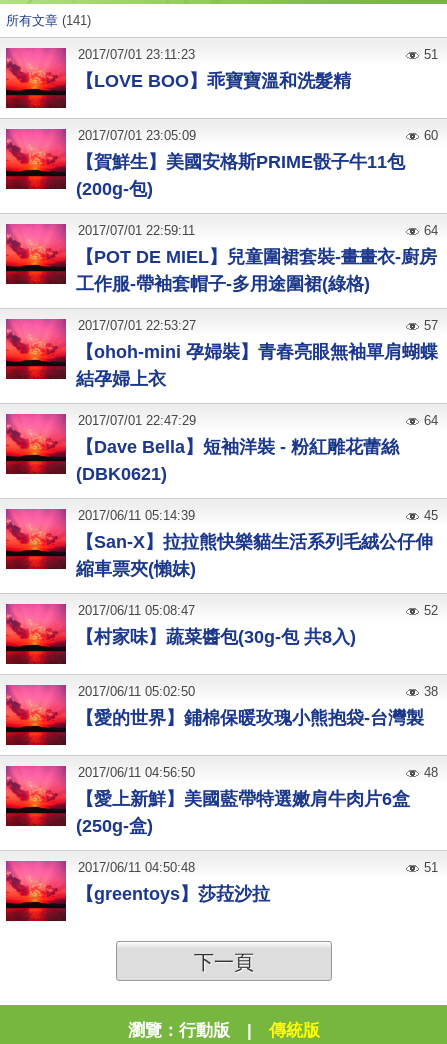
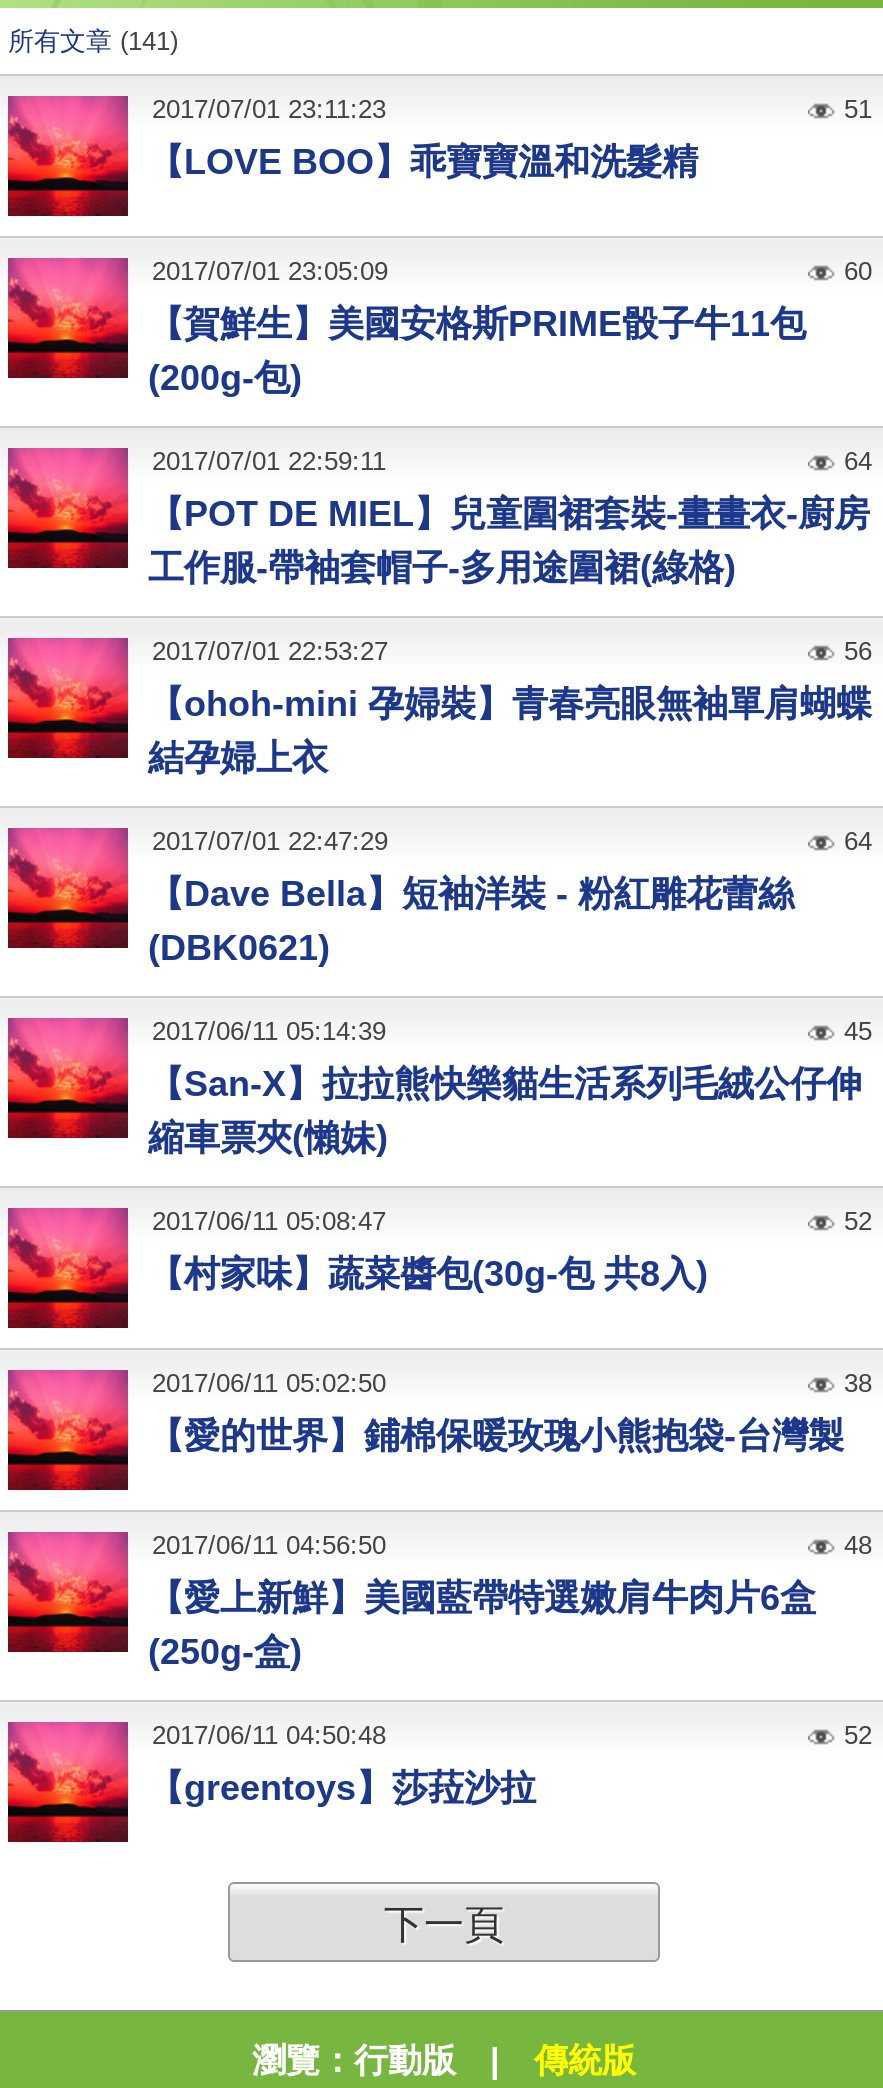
[424,318,438,333] 57 -> [844,636,872,666] 56
[424,860,438,875] 51 -> [844,1720,872,1750] 52

